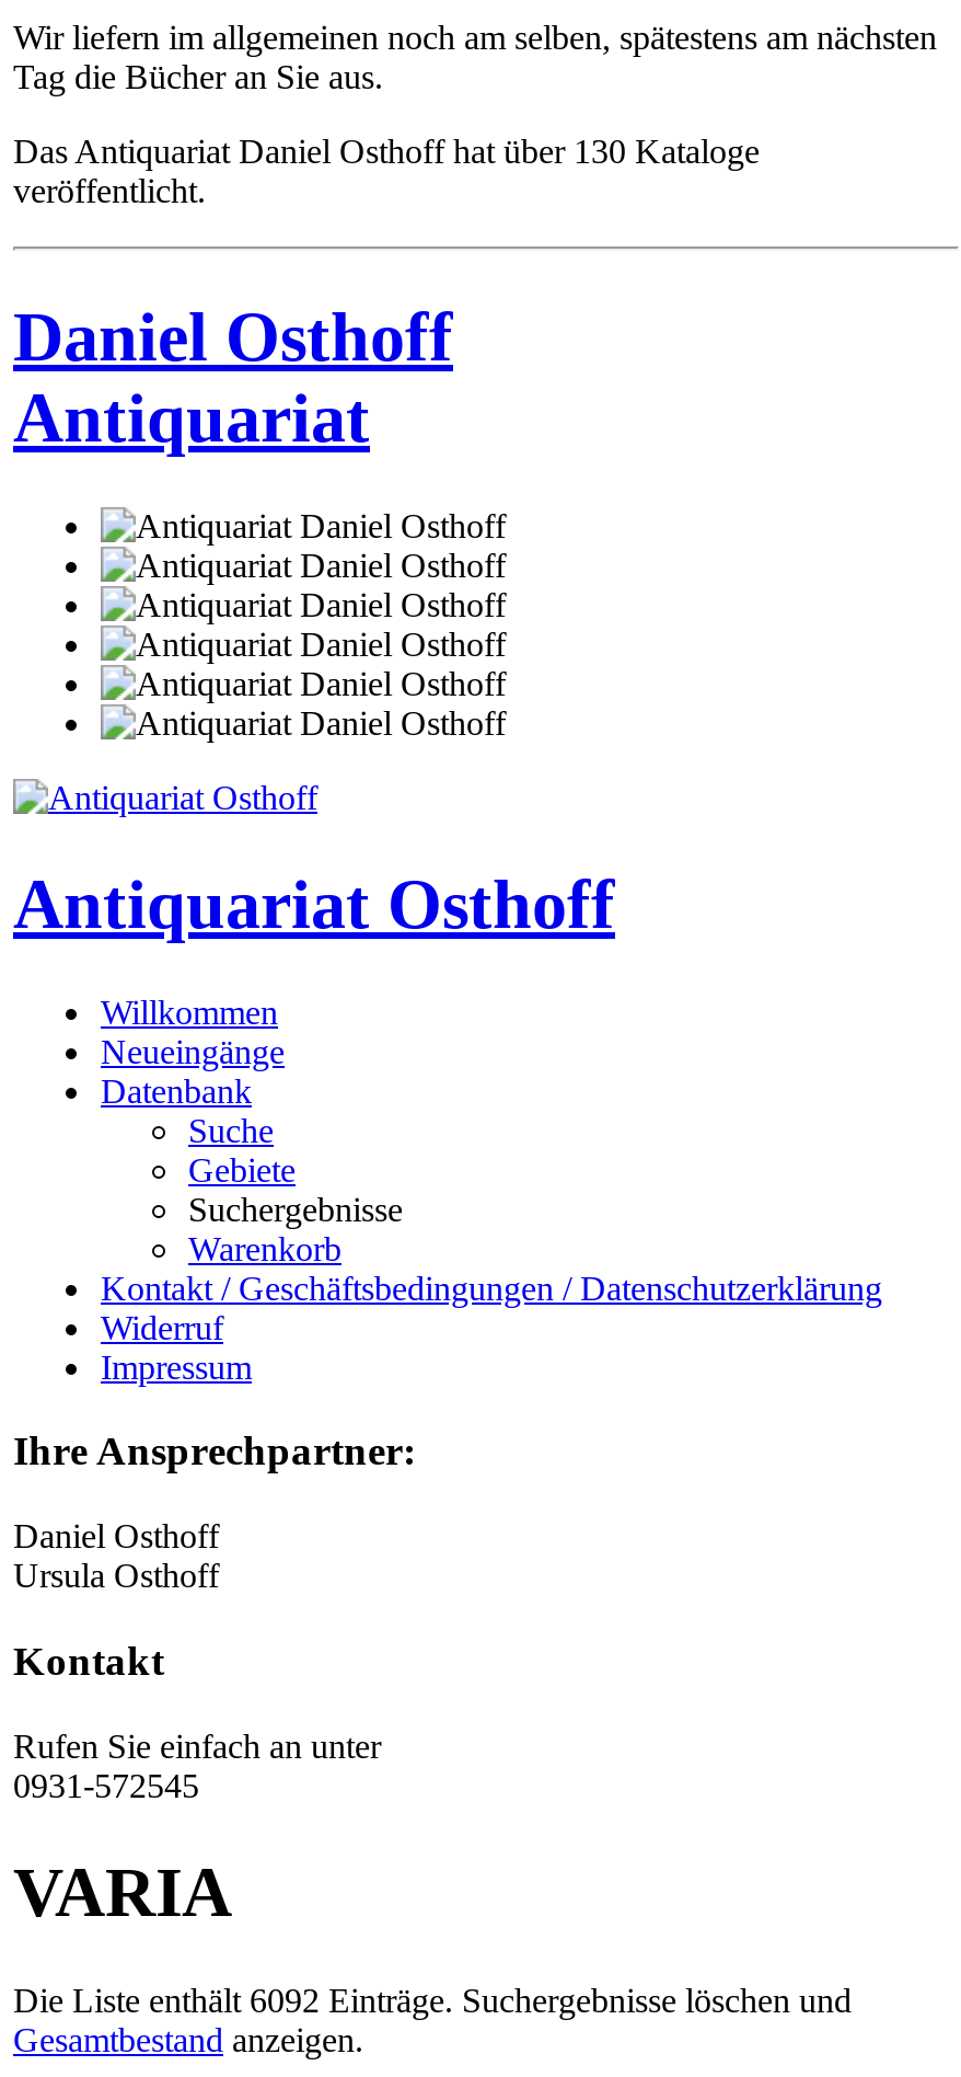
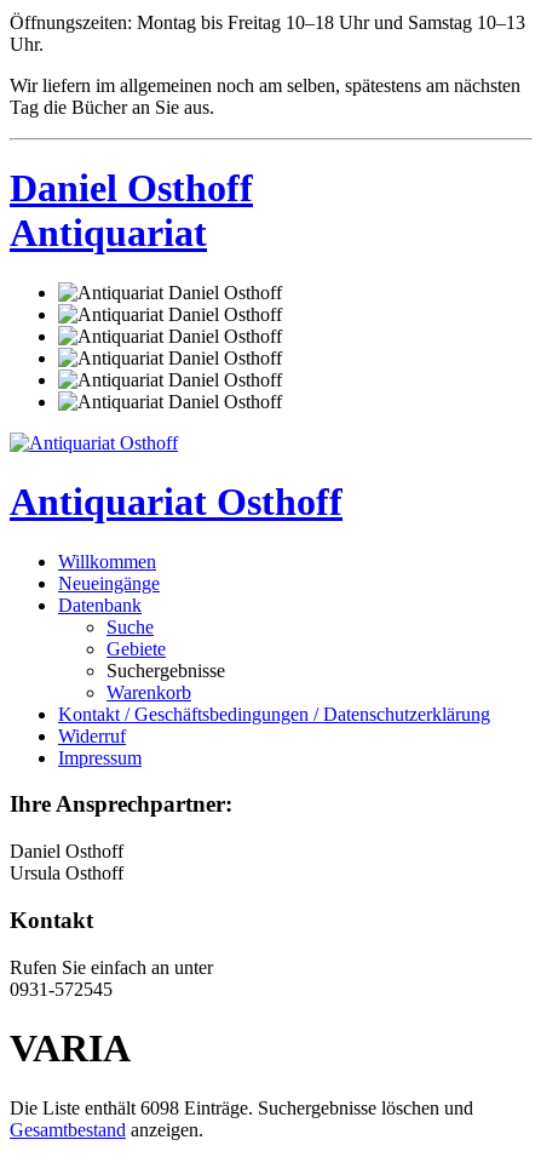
none -> [10,12,525,55] Öffnungszeiten: Montag bis Freitag 10–18 Uhr und Samstag 10–13 | Uhr.
moved [13,19,937,95] -> [10,75,520,118]: Wir liefern im allgemeinen noch am selben, spätestens am nächsten | Tag die Bücher an Sie aus.
[13,133,760,209] Das Antiquariat Daniel Osthoff hat über 130 Kataloge | veröffentlicht. -> none
[13,1981,852,2018] Die Liste enthält 6092 Einträge. Suchergebnisse löschen und -> [10,1097,473,1118] Die Liste enthält 6098 Einträge. Suchergebnisse löschen und

